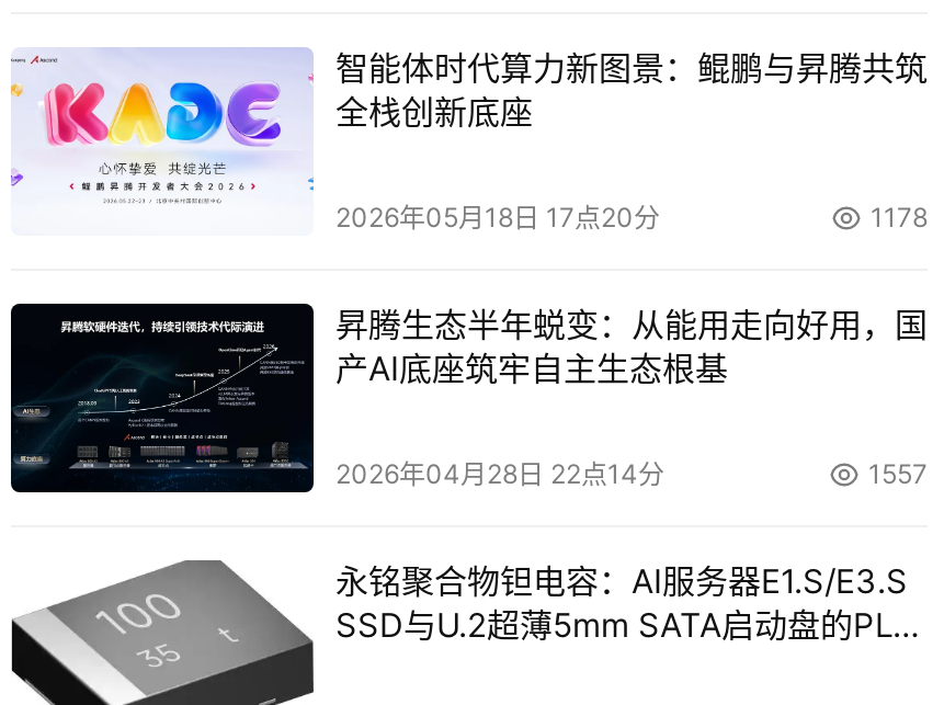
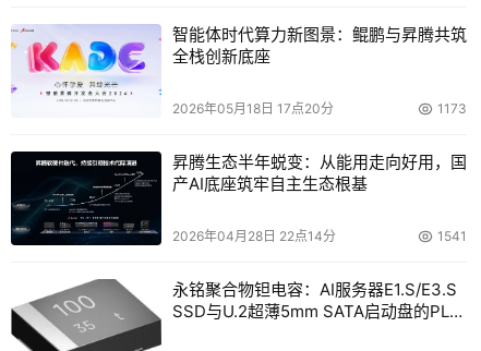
[871,200,928,233] 1178 -> [437,100,467,116] 1173
[868,457,928,490] 1557 -> [437,228,467,244] 1541

